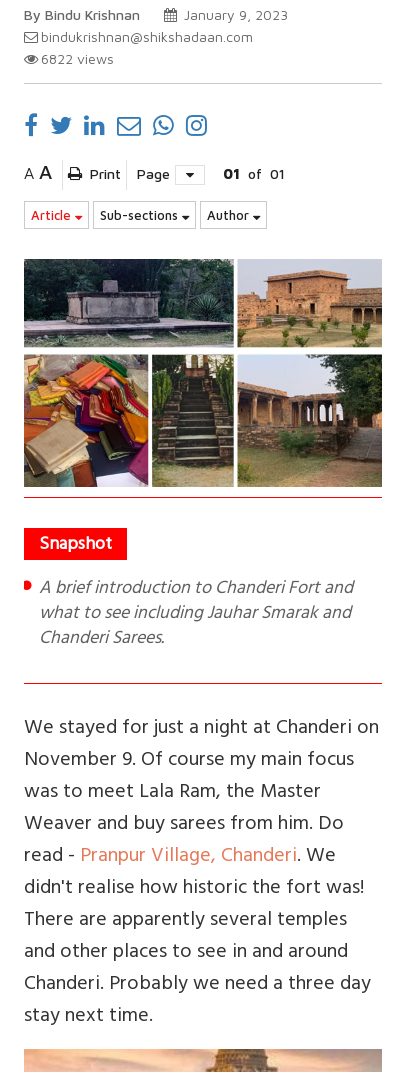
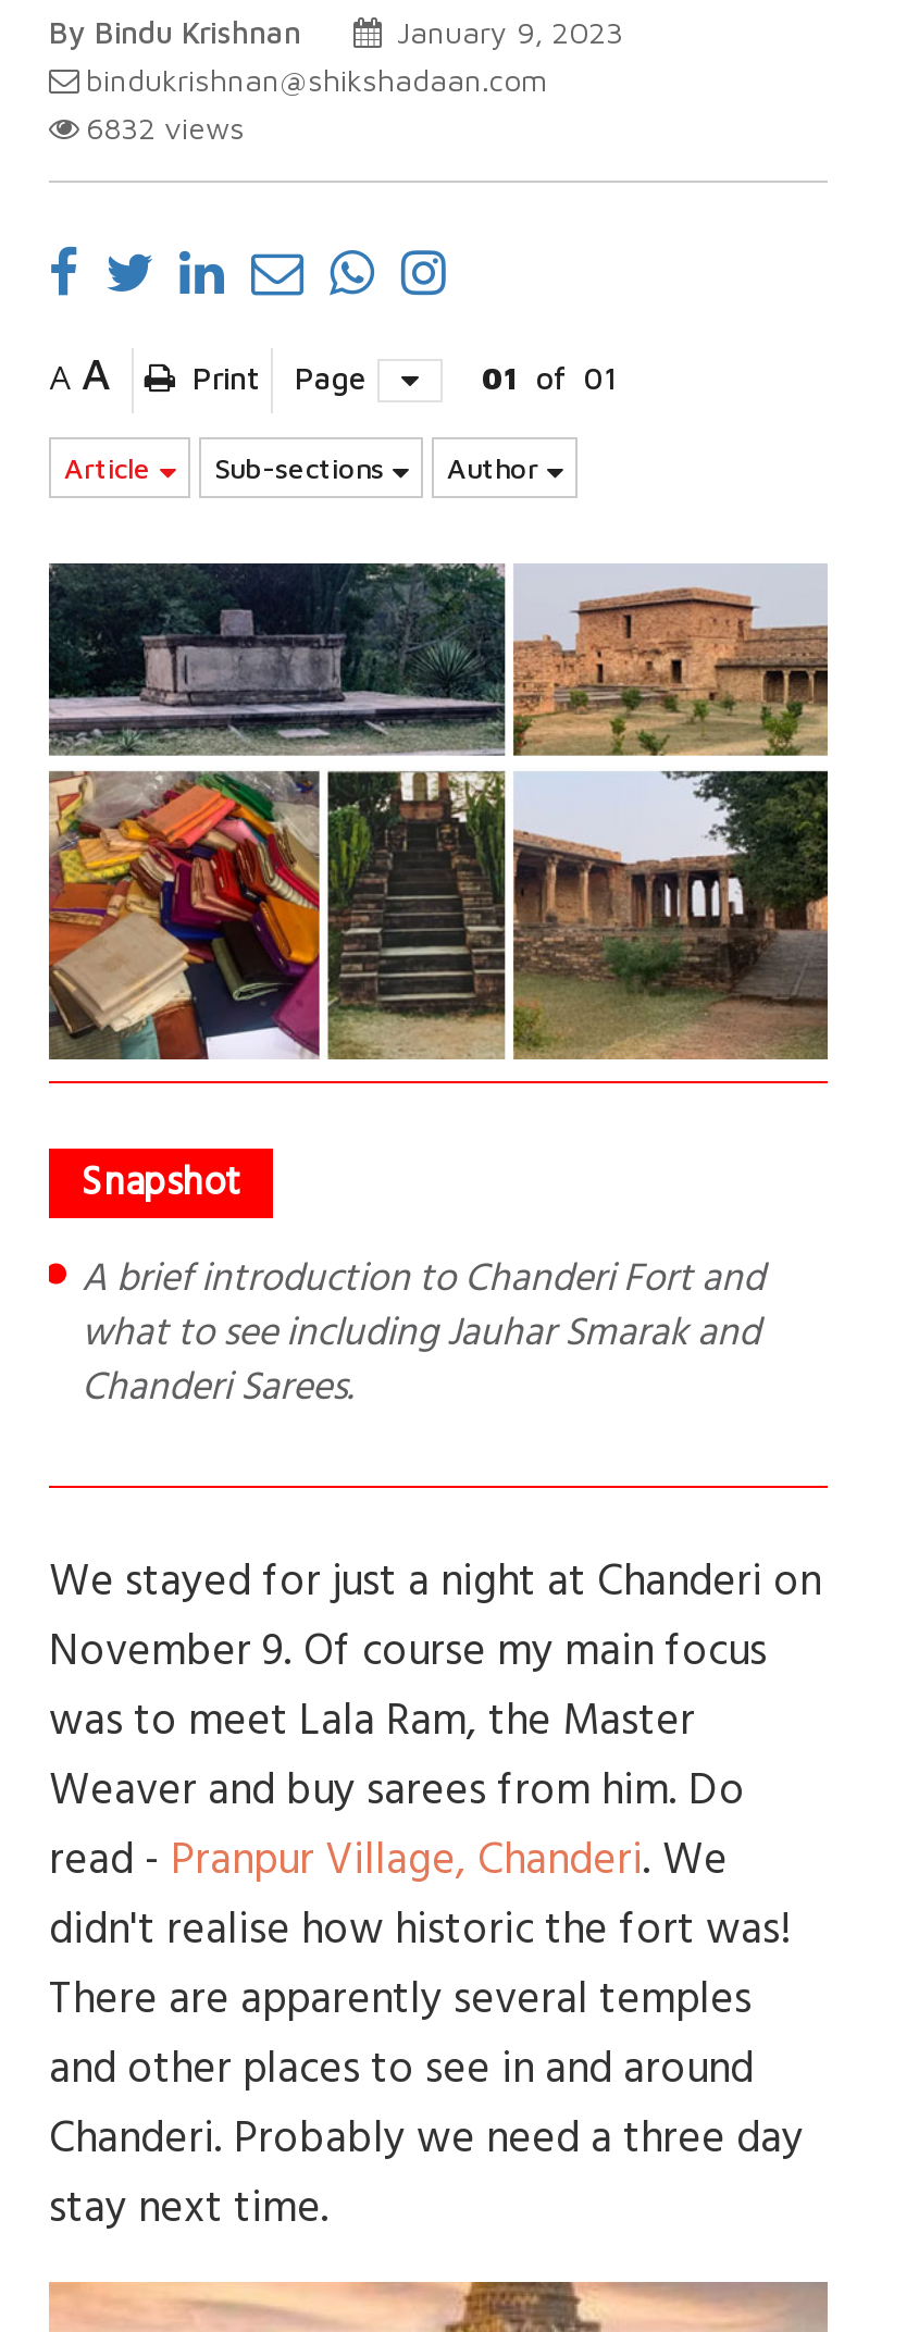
[41,50,114,67] 6822 views -> [86,109,245,146] 6832 views

